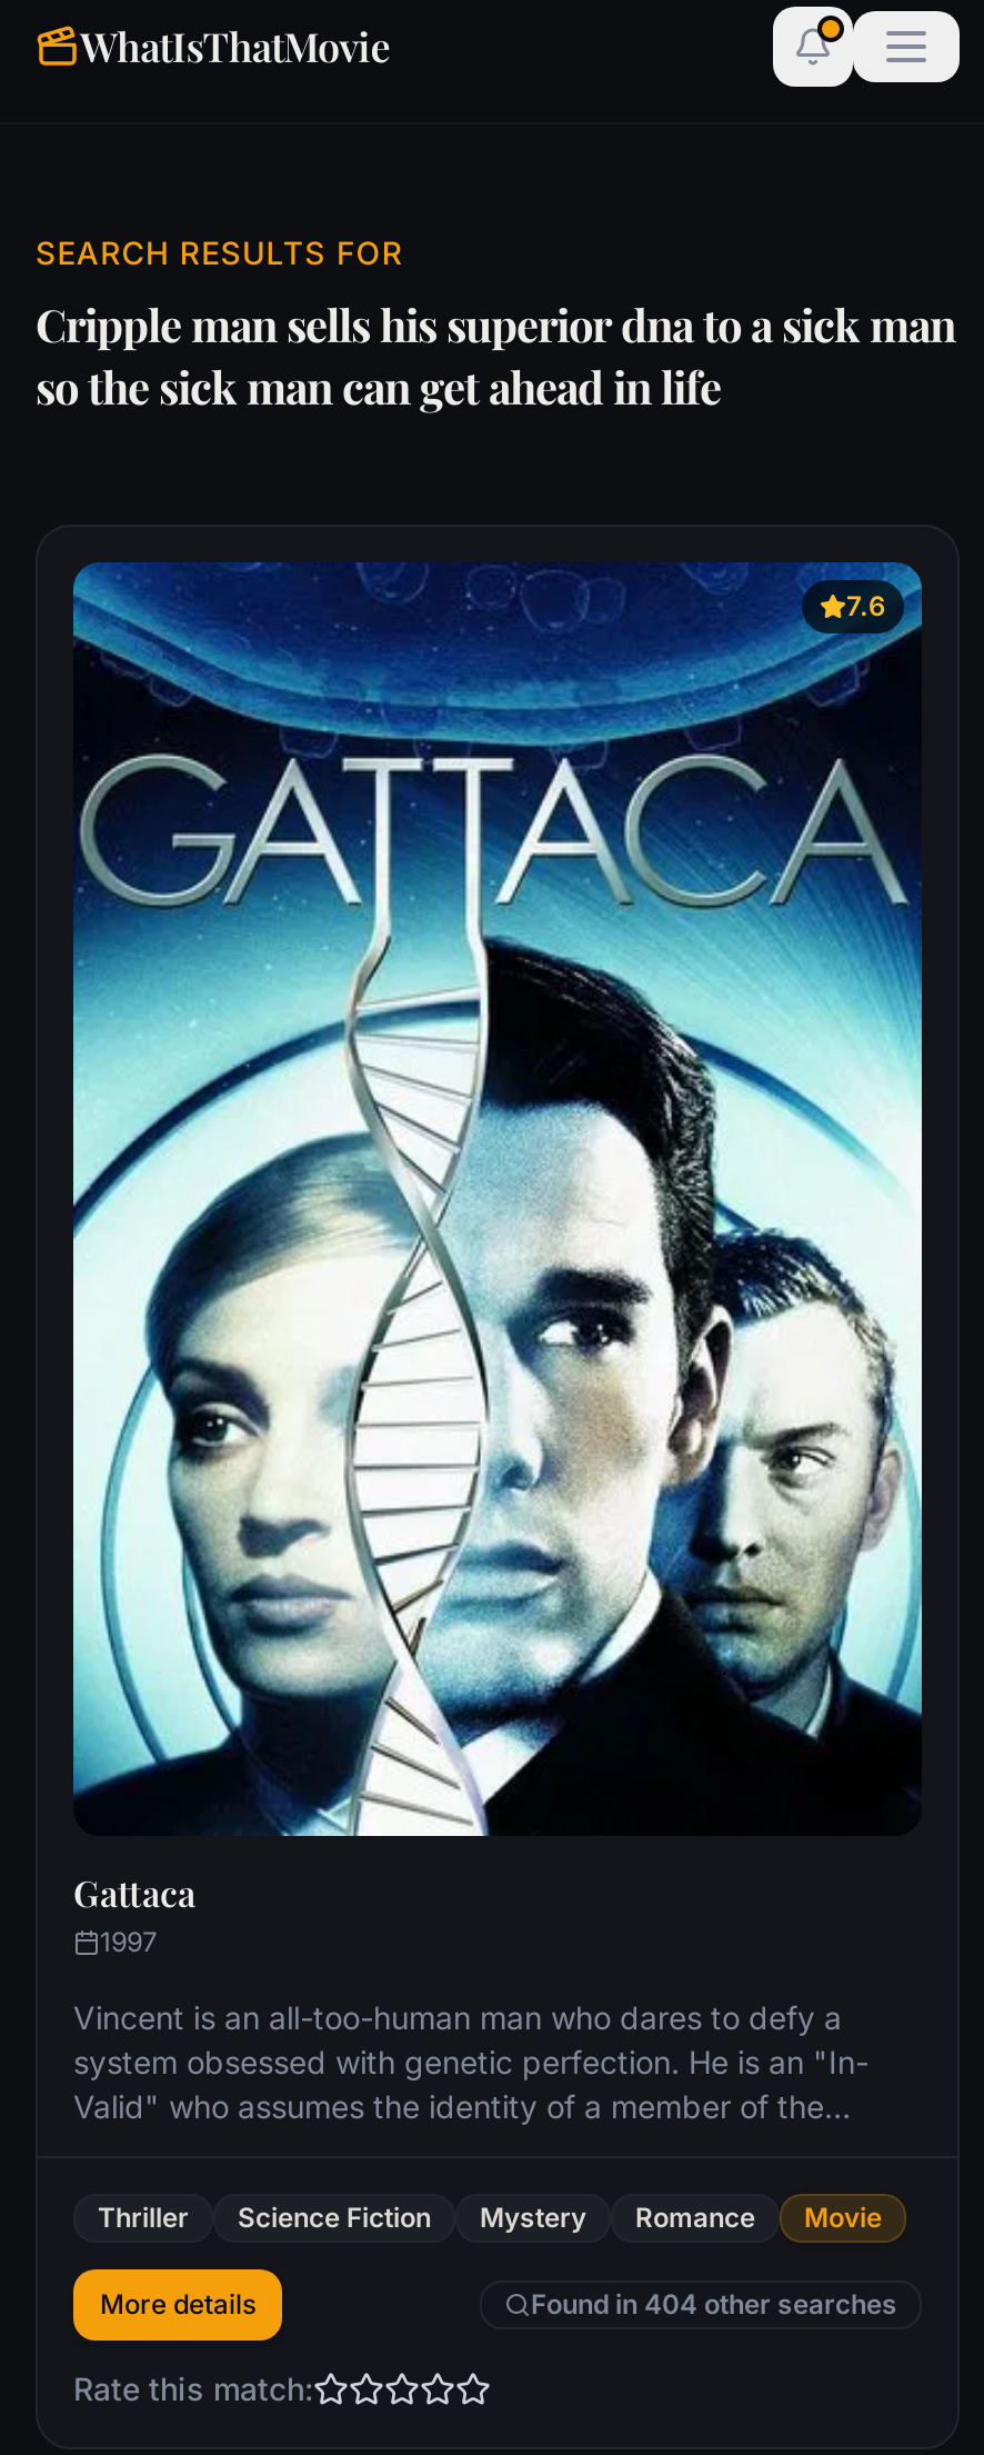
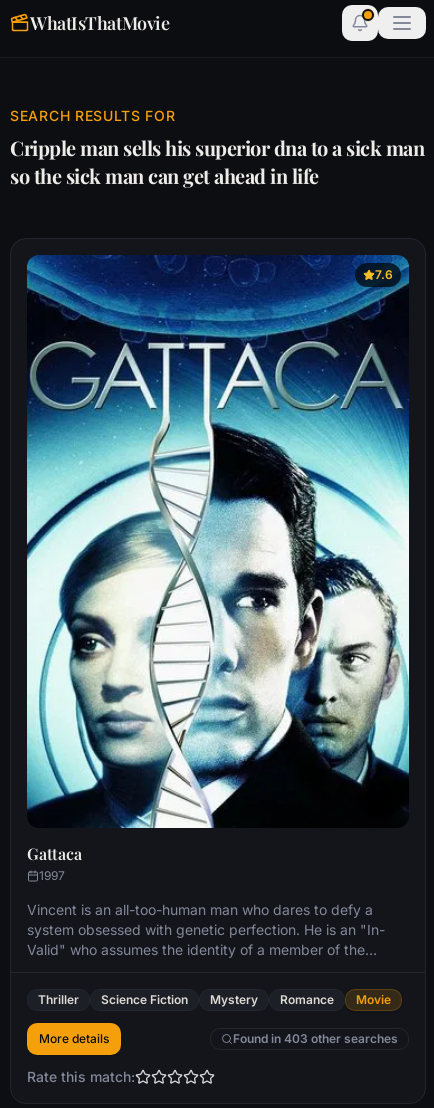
[531,2287,897,2321] Found in 404 other searches -> [233,1031,398,1046] Found in 403 other searches

